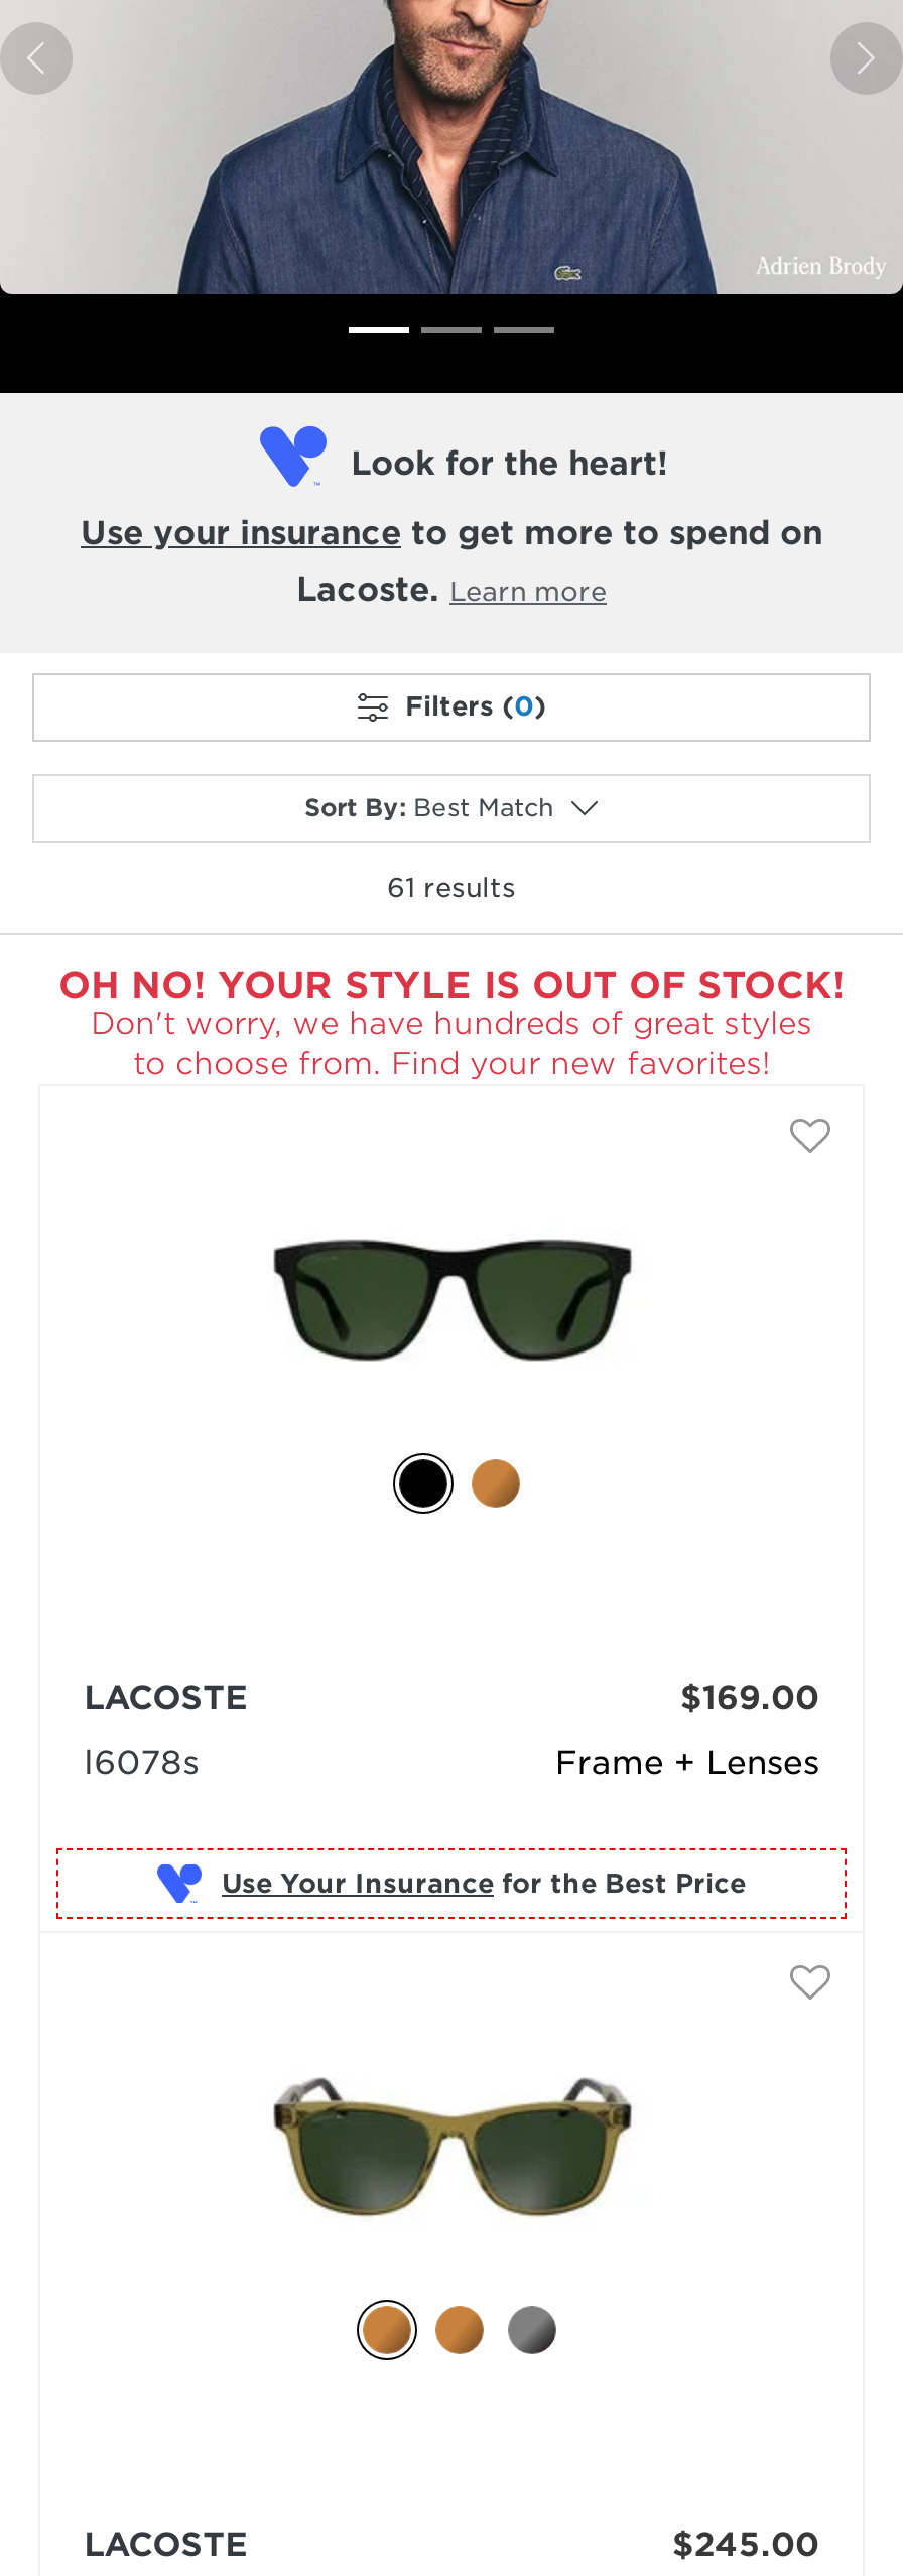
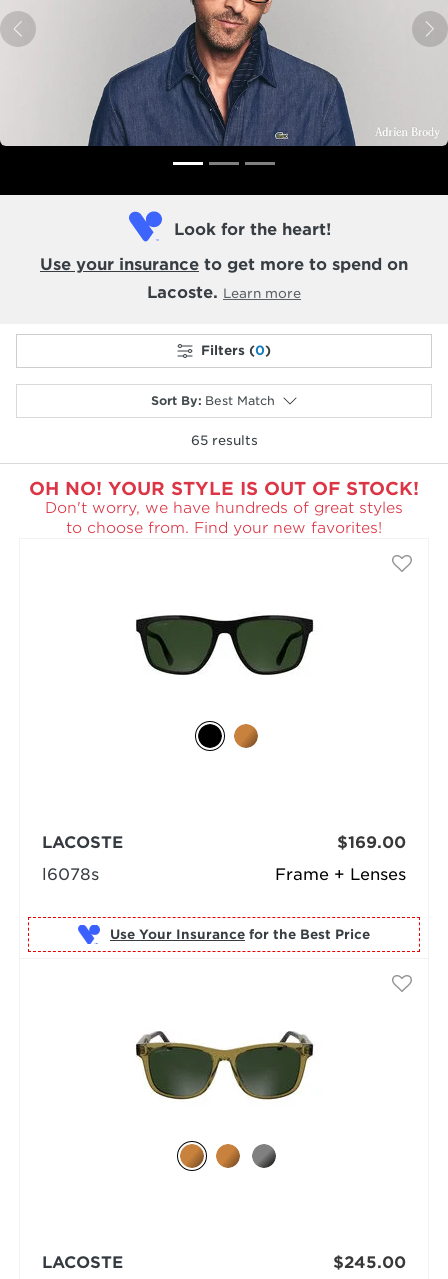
[387,872,516,903] 61 results -> [190,433,257,448] 65 results

